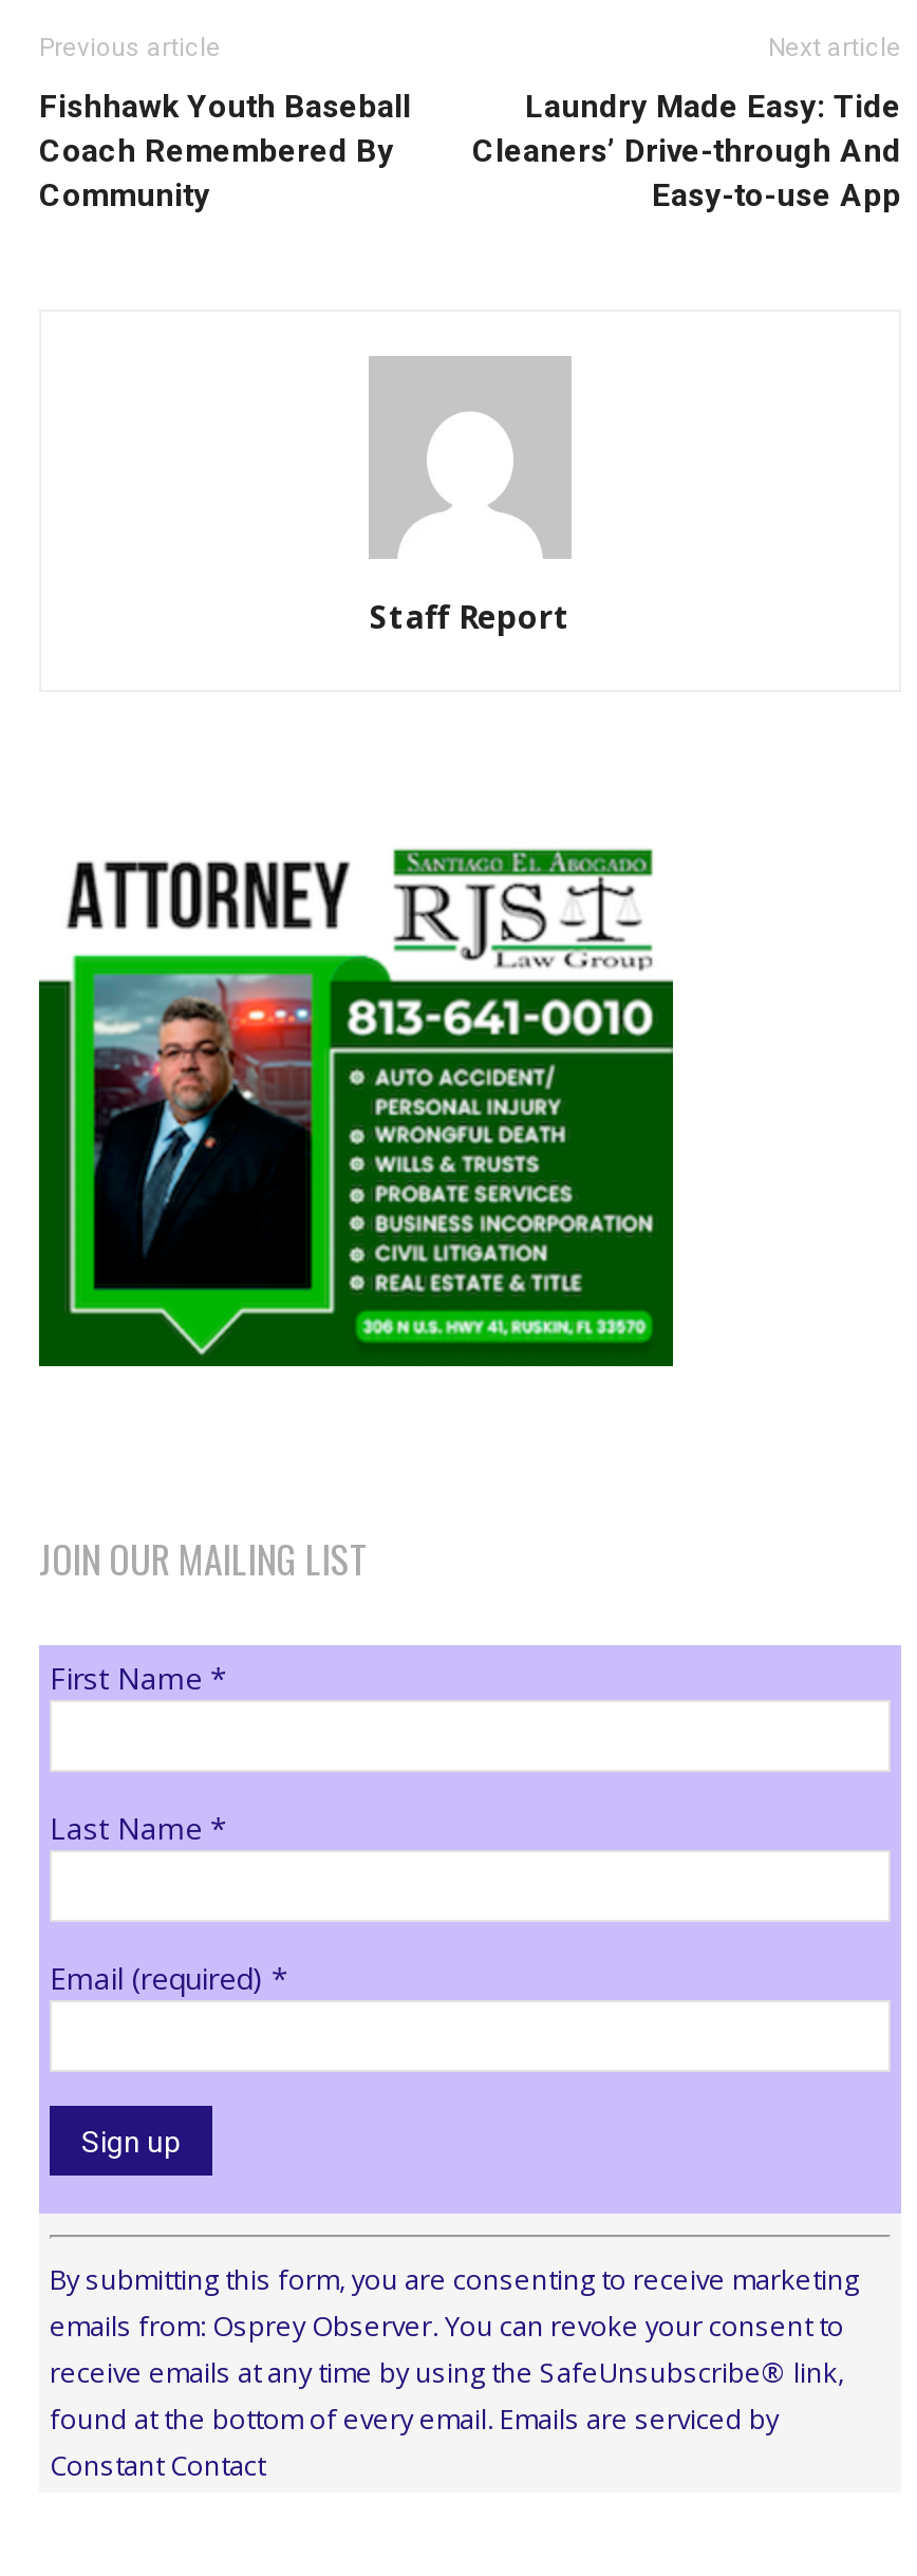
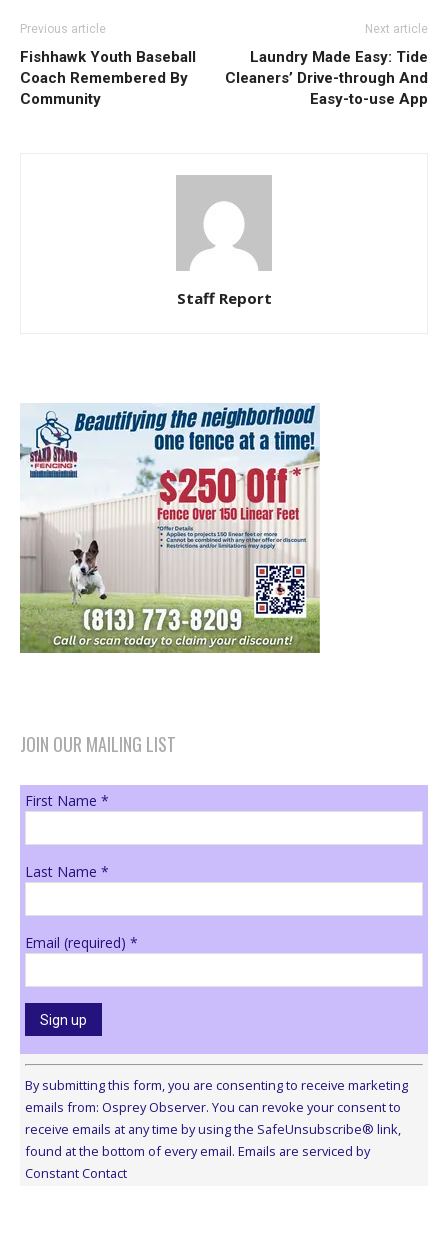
[37,840,675,1368] [image] -> [19,403,321,654] [image]

